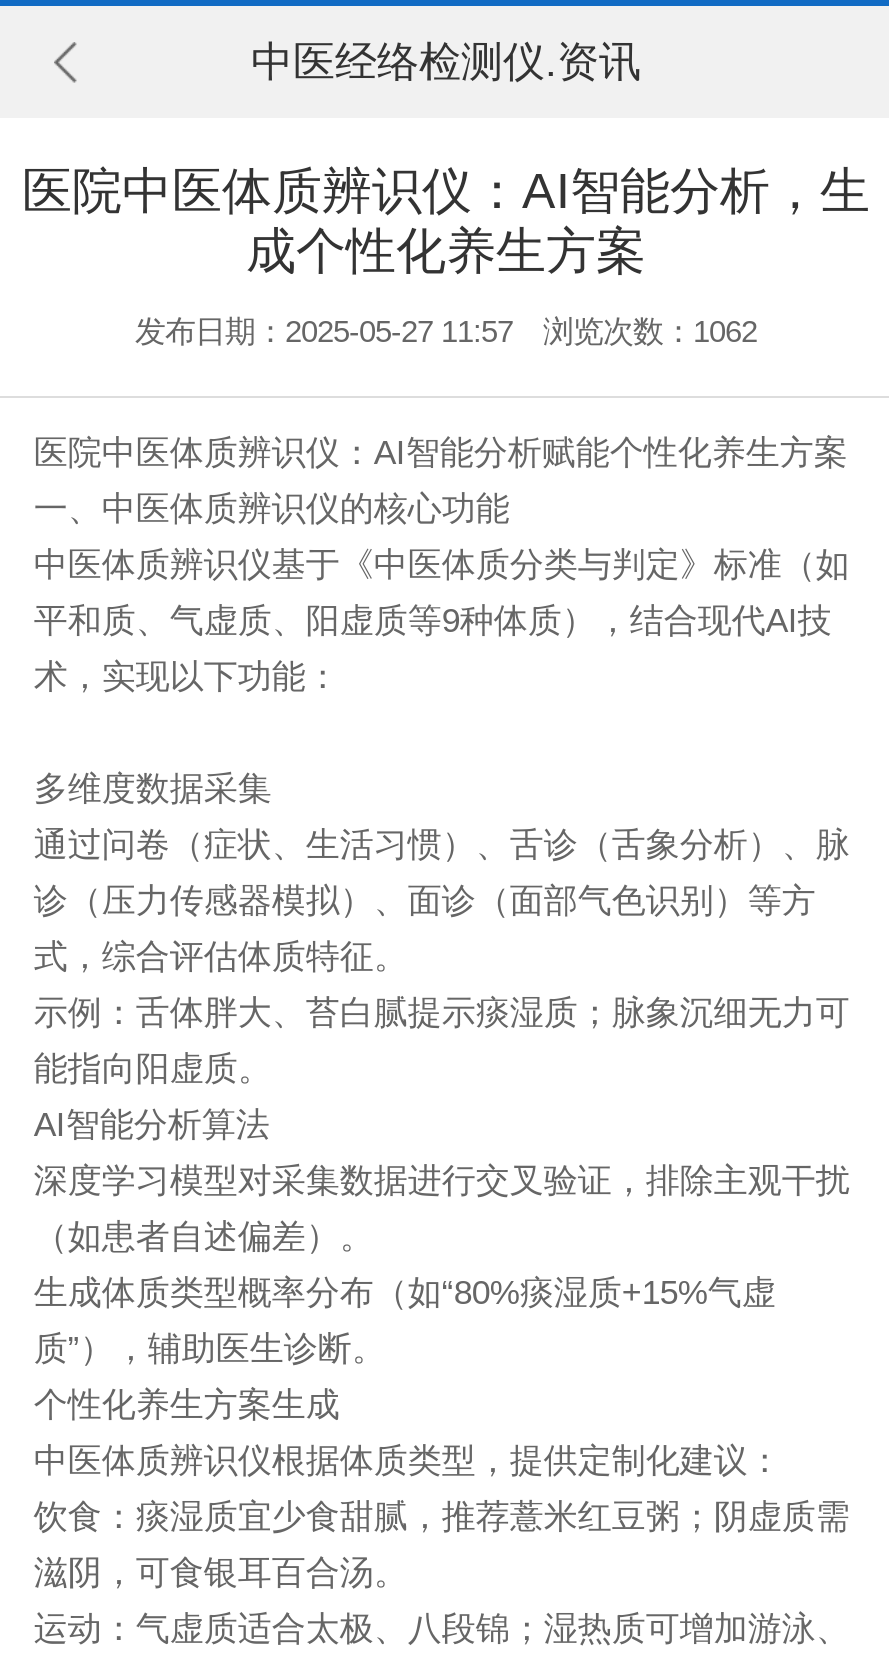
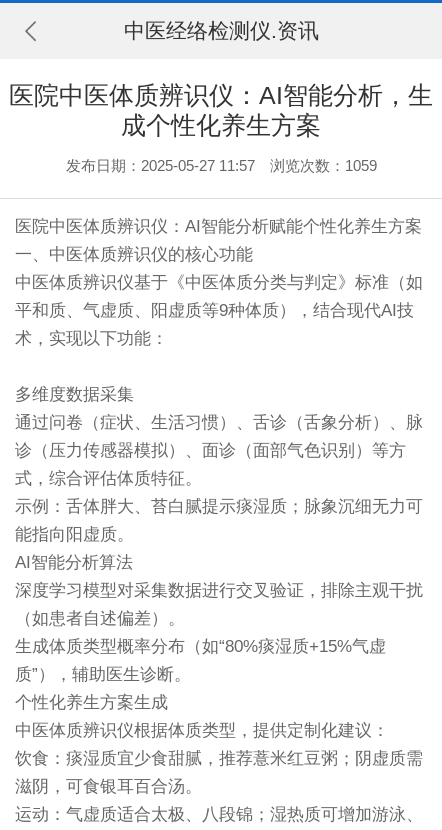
[135,314,757,348] 发布日期：2025-05-27 11:57 浏览次数：1062 -> [65,157,376,174] 发布日期：2025-05-27 11:57 浏览次数：1059

